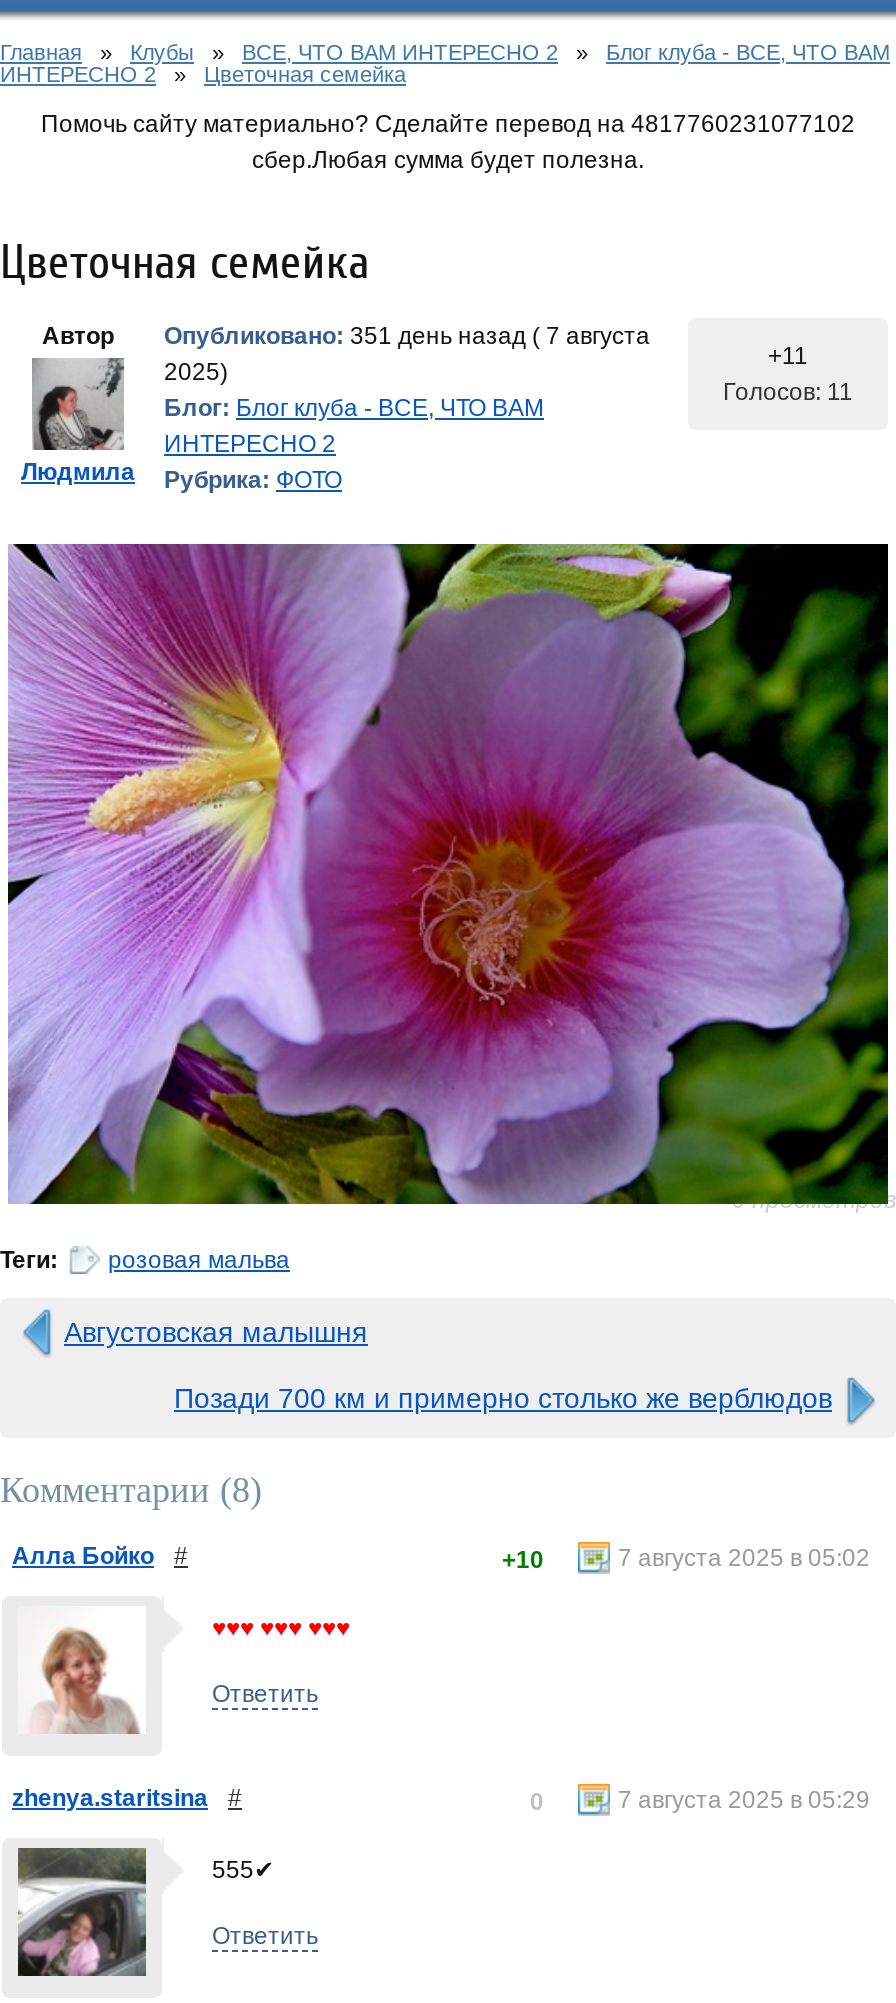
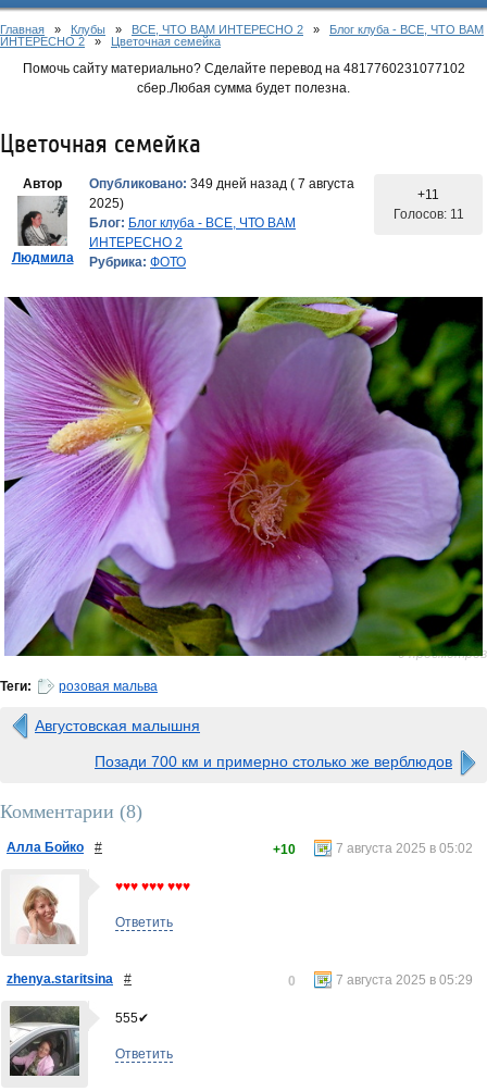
[164,322,650,350] Опубликовано: 351 день назад ( 7 августа -> [89,176,354,191] Опубликовано: 349 дней назад ( 7 августа

